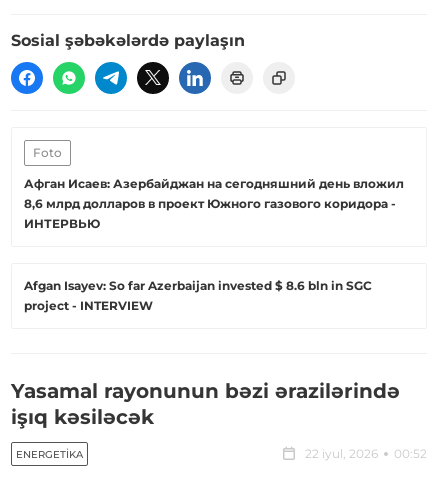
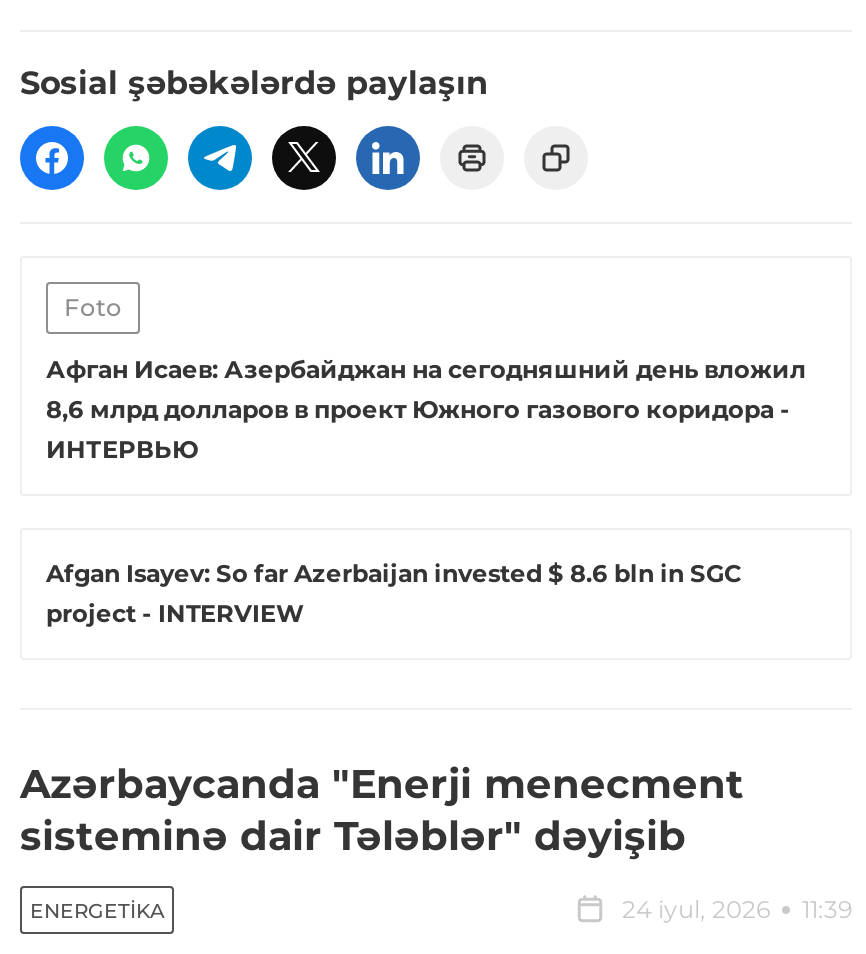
[11,379,400,429] Yasamal rayonunun bəzi ərazilərində | işıq kəsiləcək -> [20,761,744,861] Azərbaycanda "Enerji menecment | sisteminə dair Tələblər" dəyişib
[305,446,427,461] 22 iyul, 2026 | 00:52 -> [622,895,852,925] 24 iyul, 2026 | 11:39

